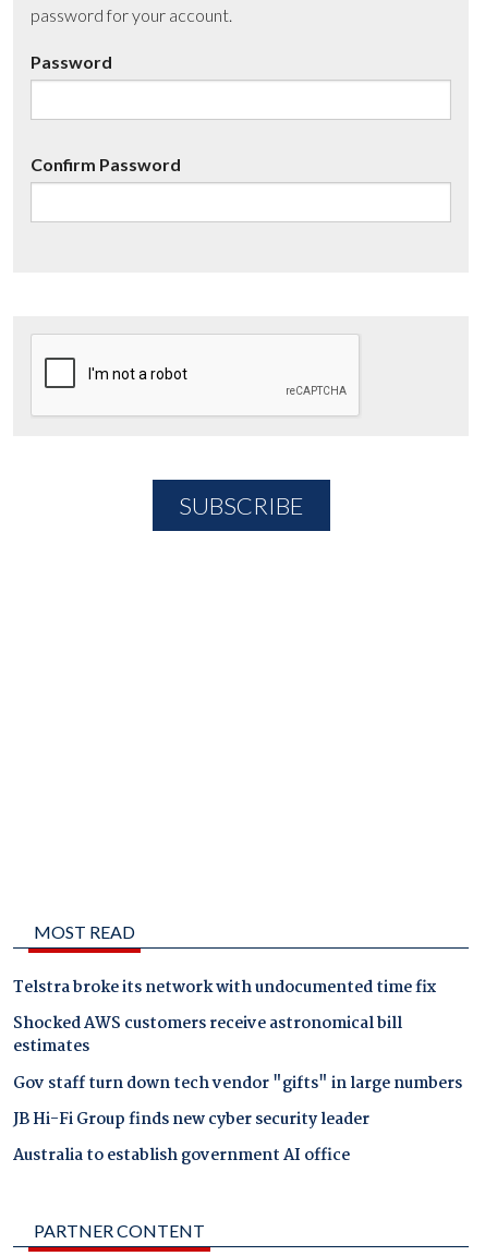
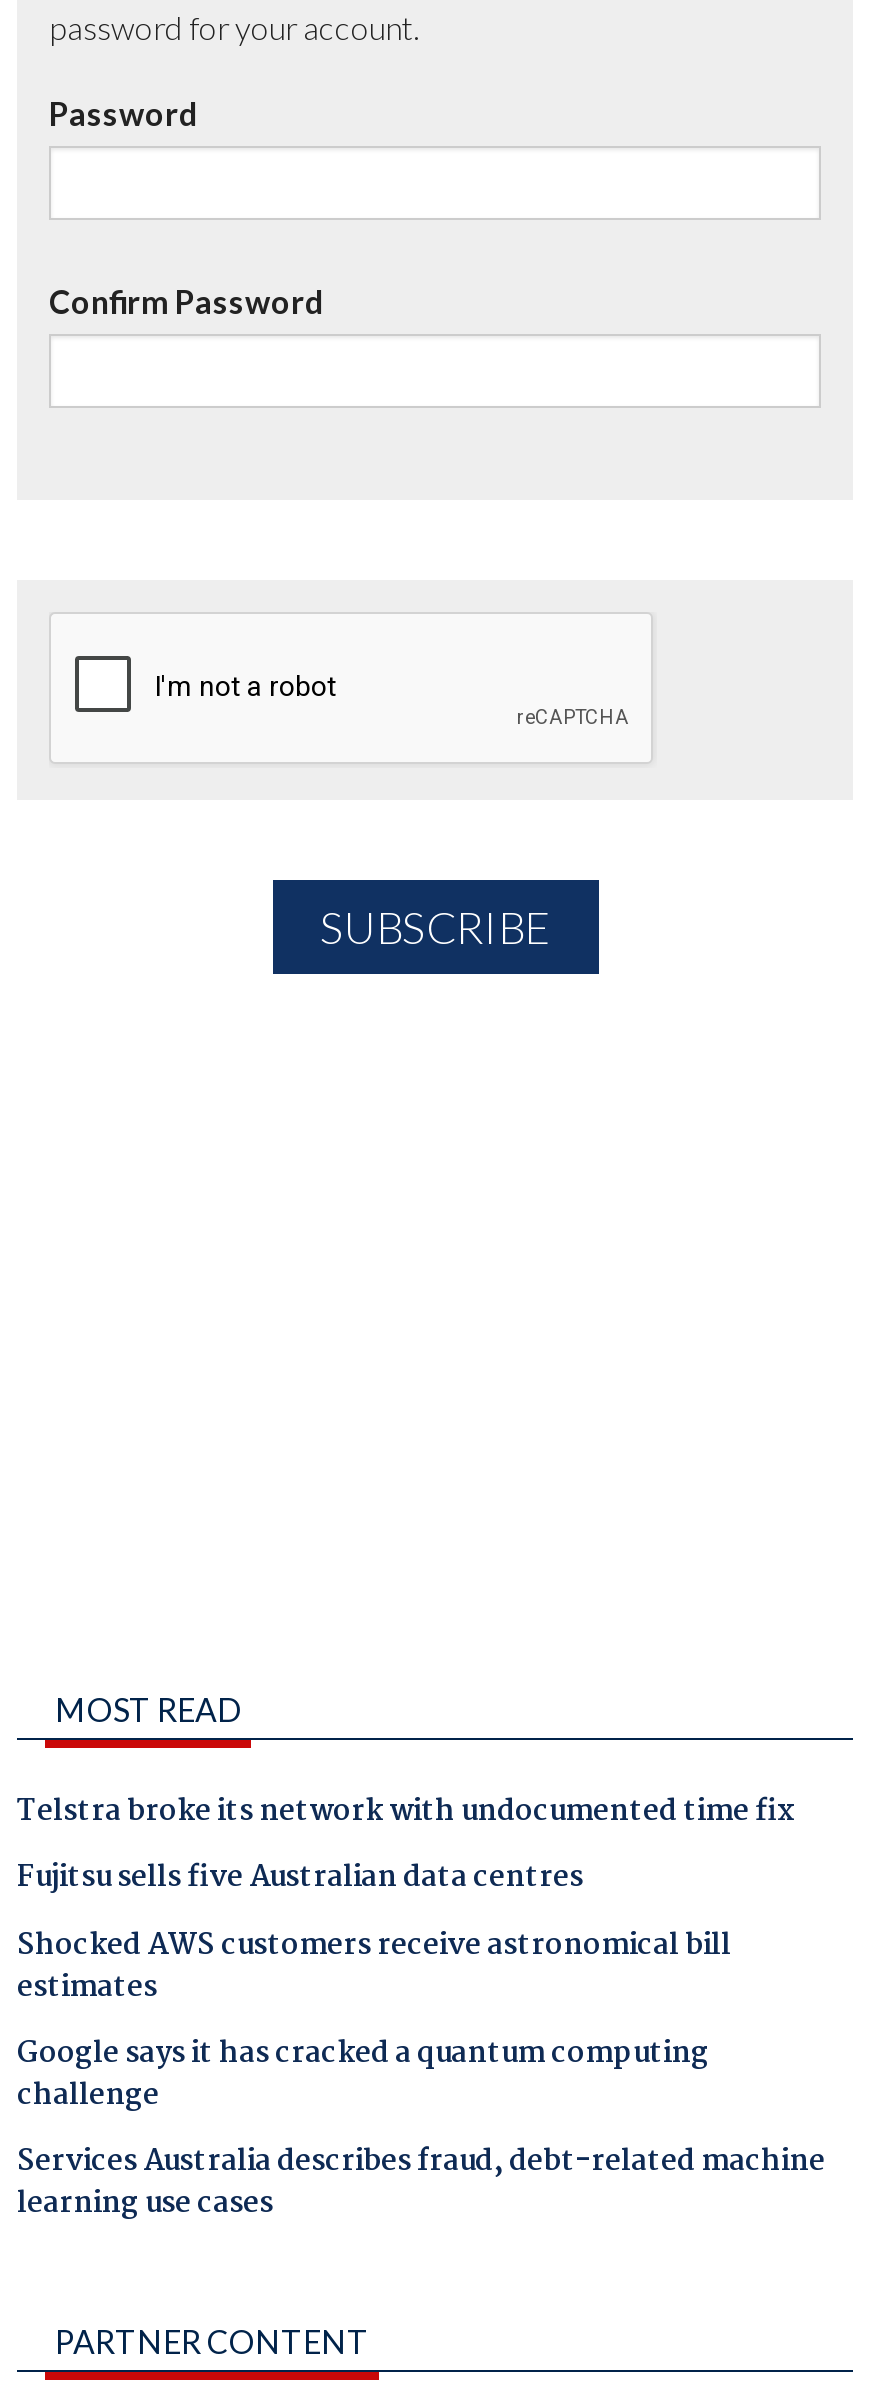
none -> [17,1855,583,1903] Fujitsu sells five Australian data centres
[13,1070,462,1169] Gov staff turn down tech vendor "gifts" in large numbers | JB Hi-Fi Group finds new cyber security leader | Australia to establish government AI office -> [17,2030,825,2228] Google says it has cracked a quantum computing | challenge | Services Australia describes fraud, debt-related machine | learning use cases

